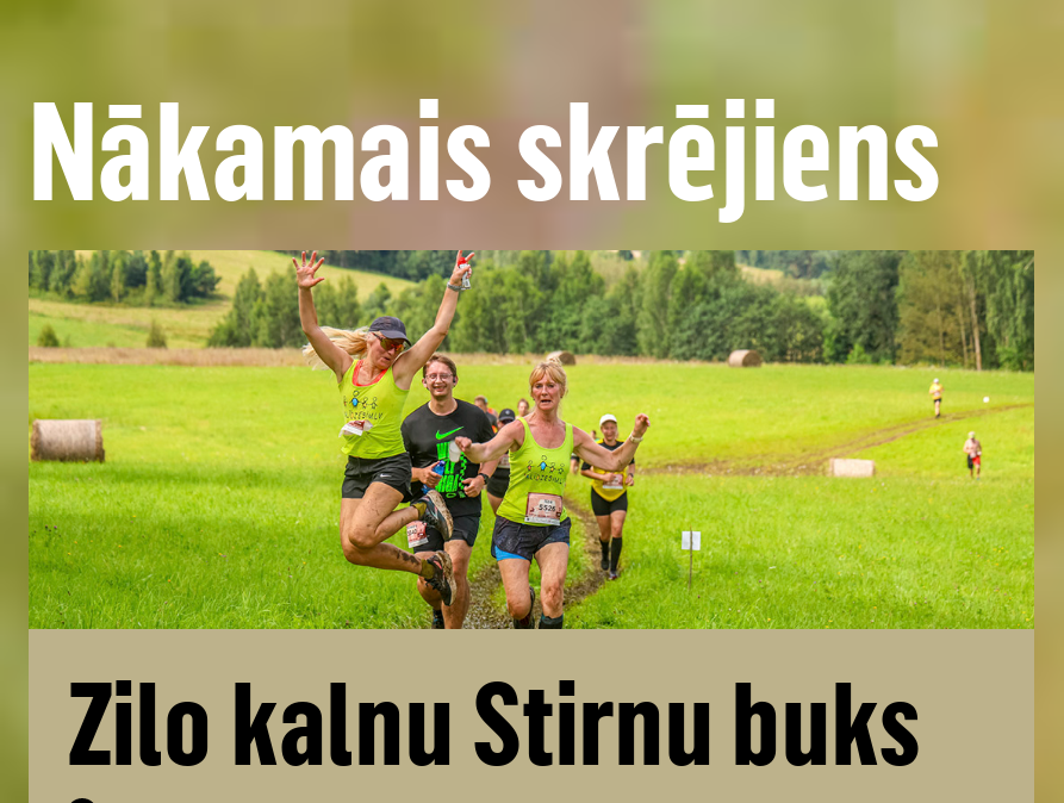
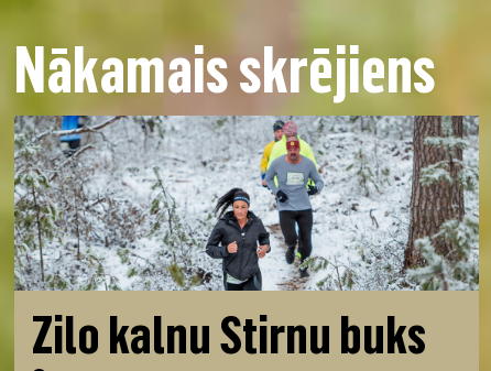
[29,248,1037,631] [image] -> [13,114,480,292] [image]

